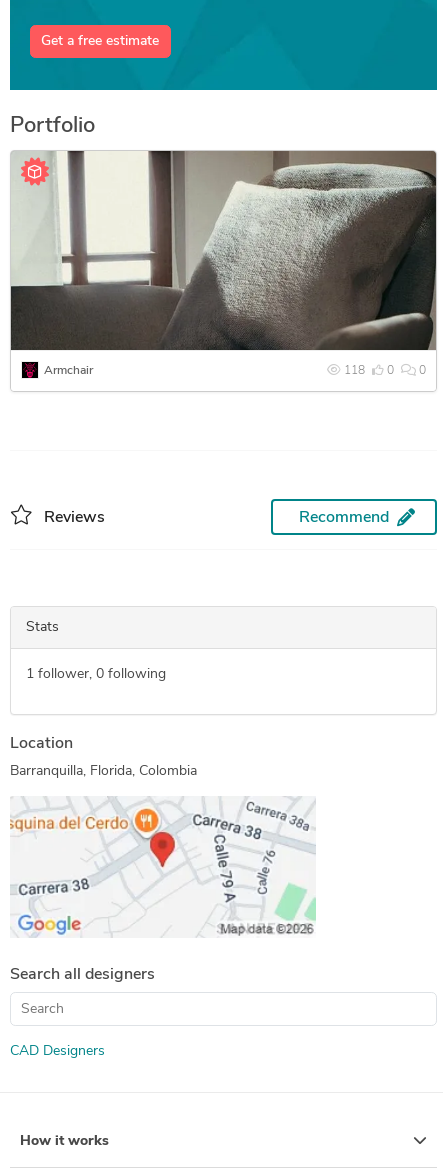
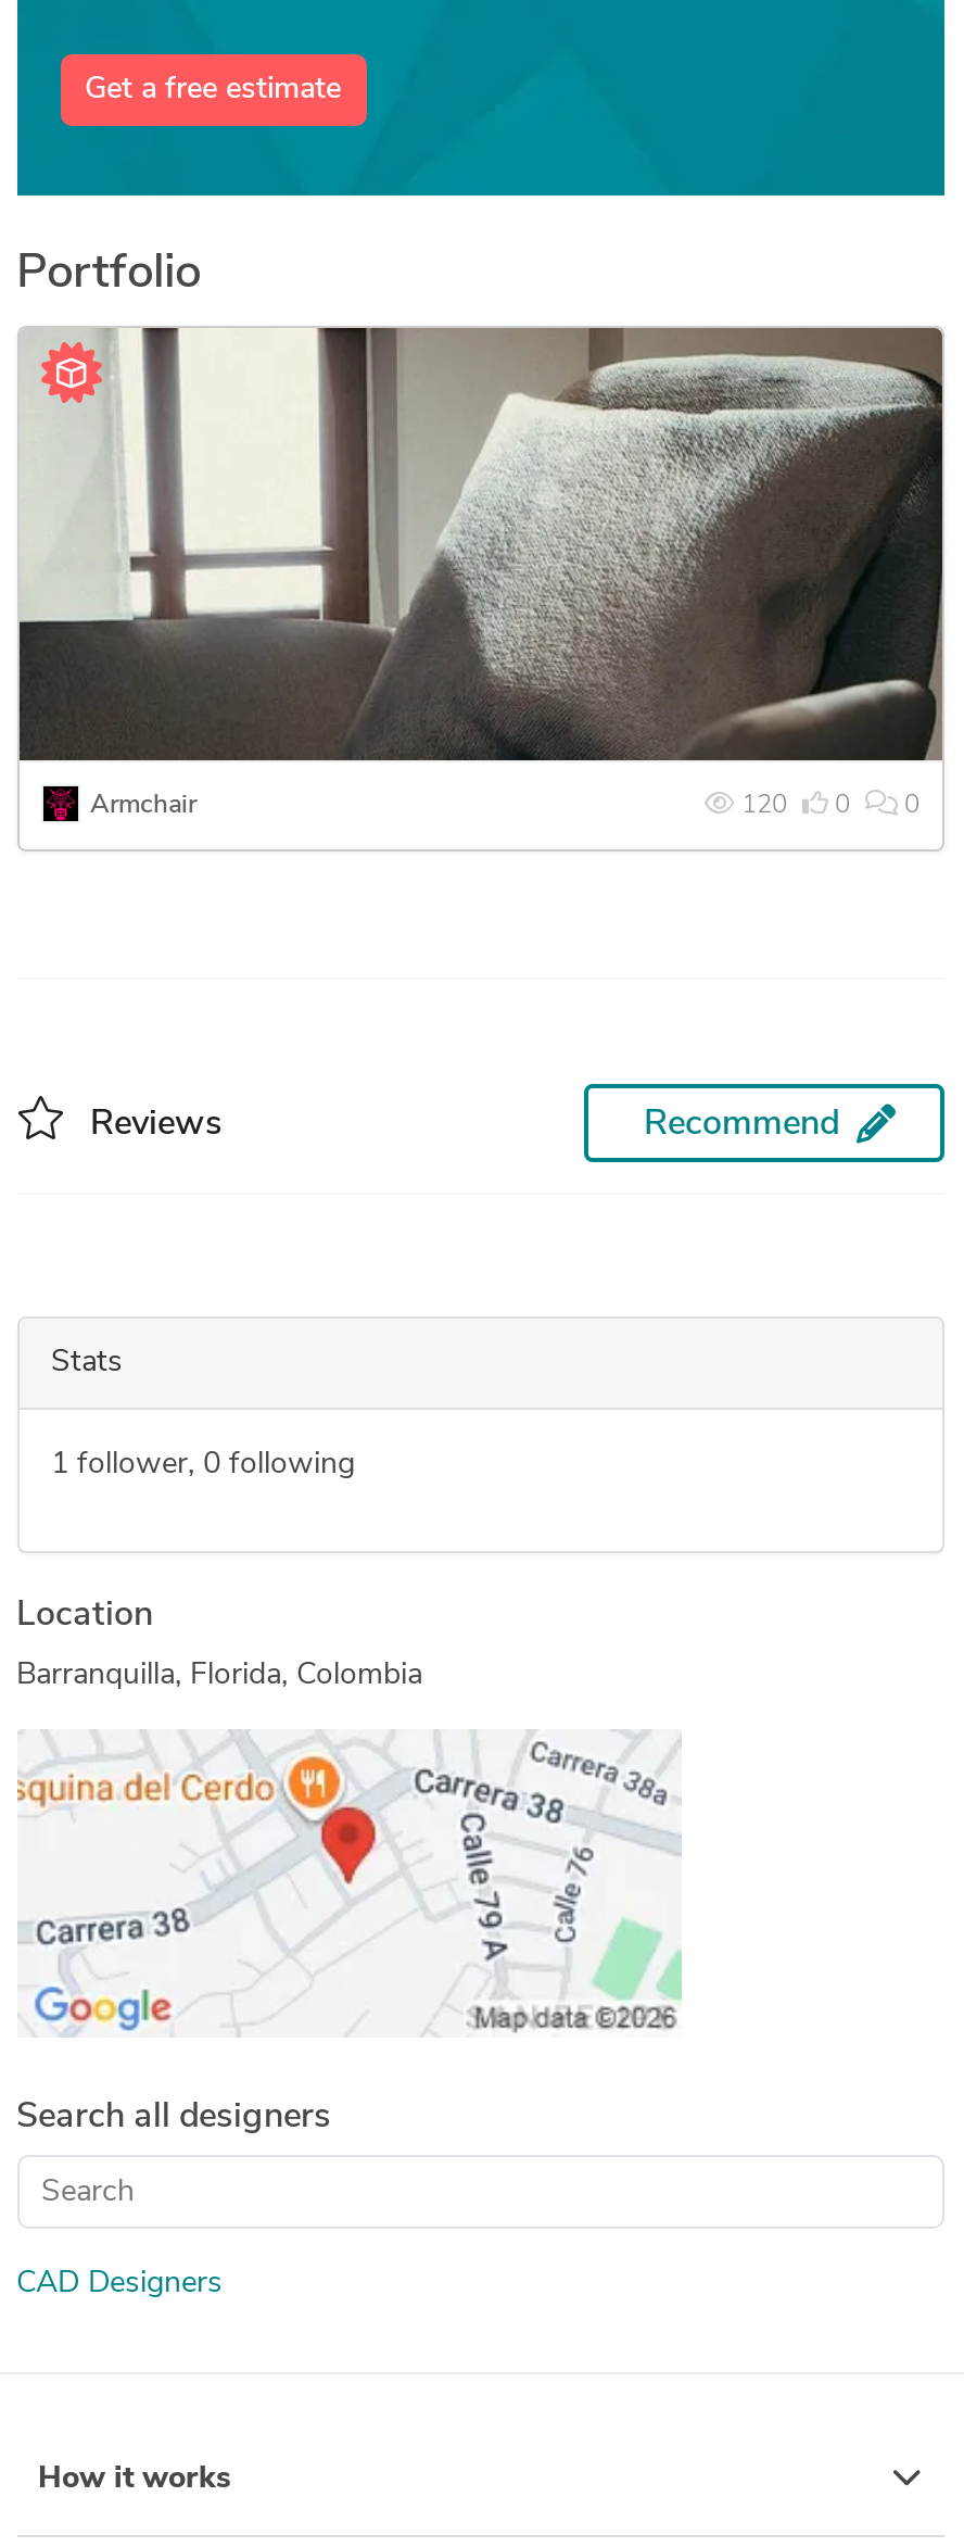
[343,365,393,377] 118 0 -> [741,793,850,819] 120 0

